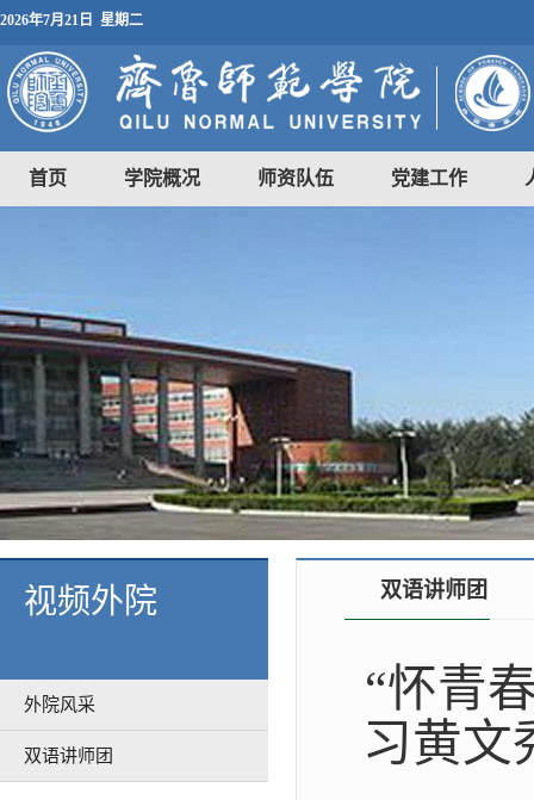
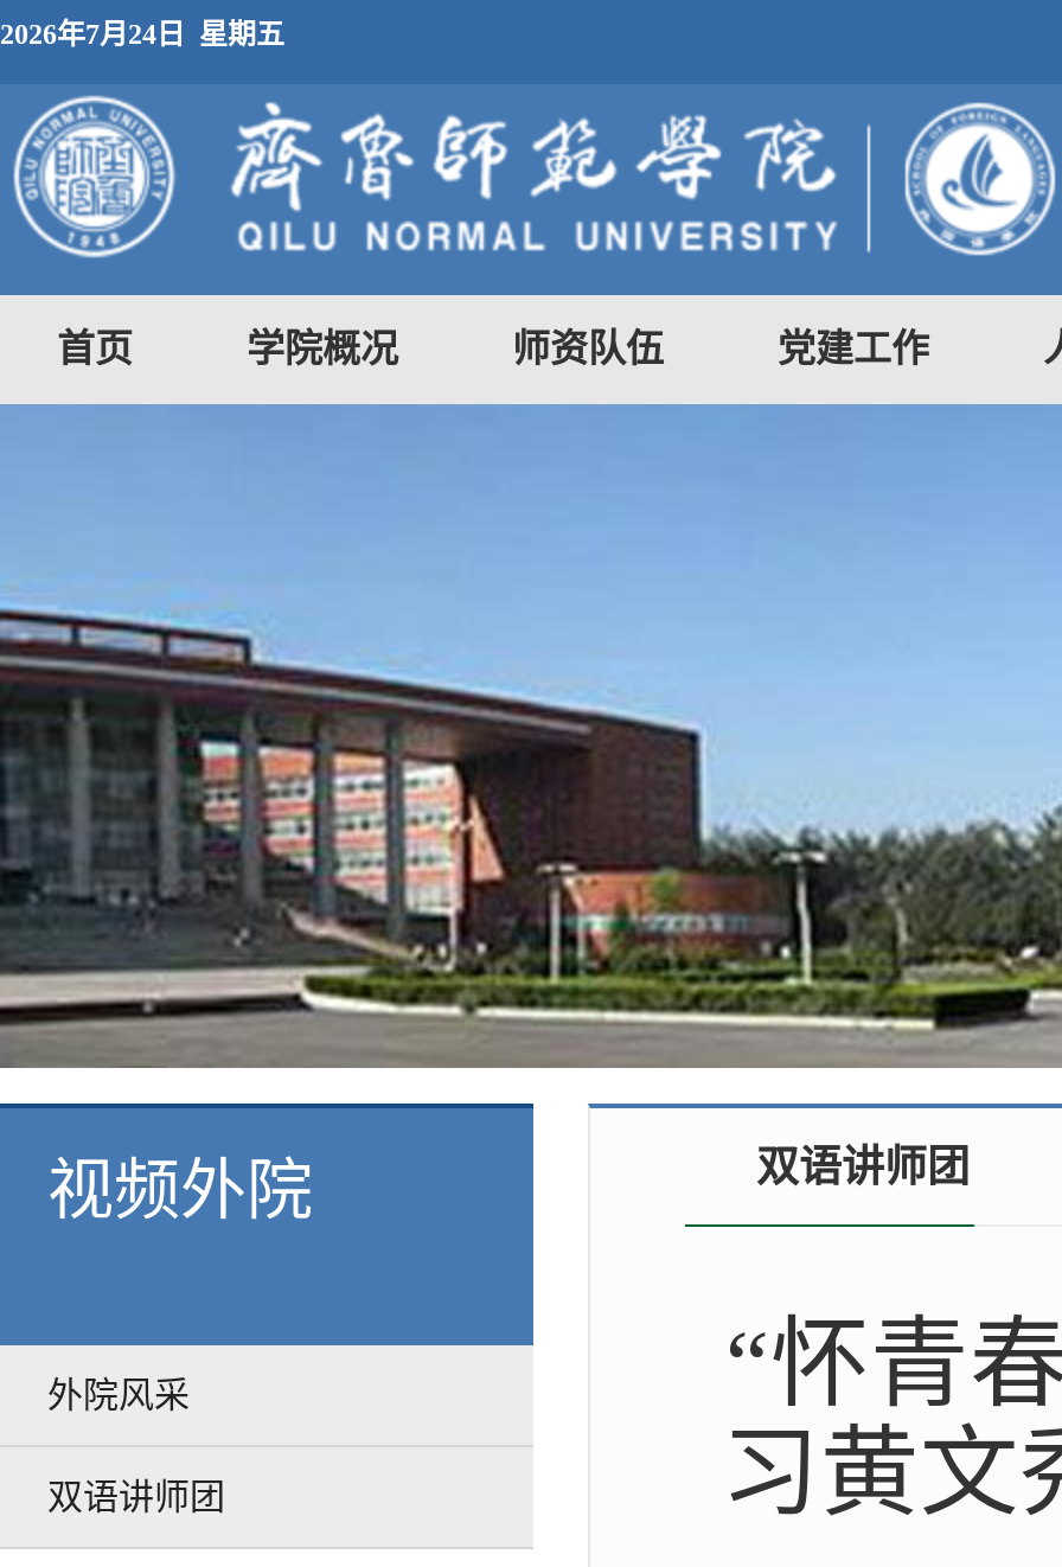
[0,12,143,29] 2026年7月21日 星期二 -> [0,18,284,51] 2026年7月24日 星期五

